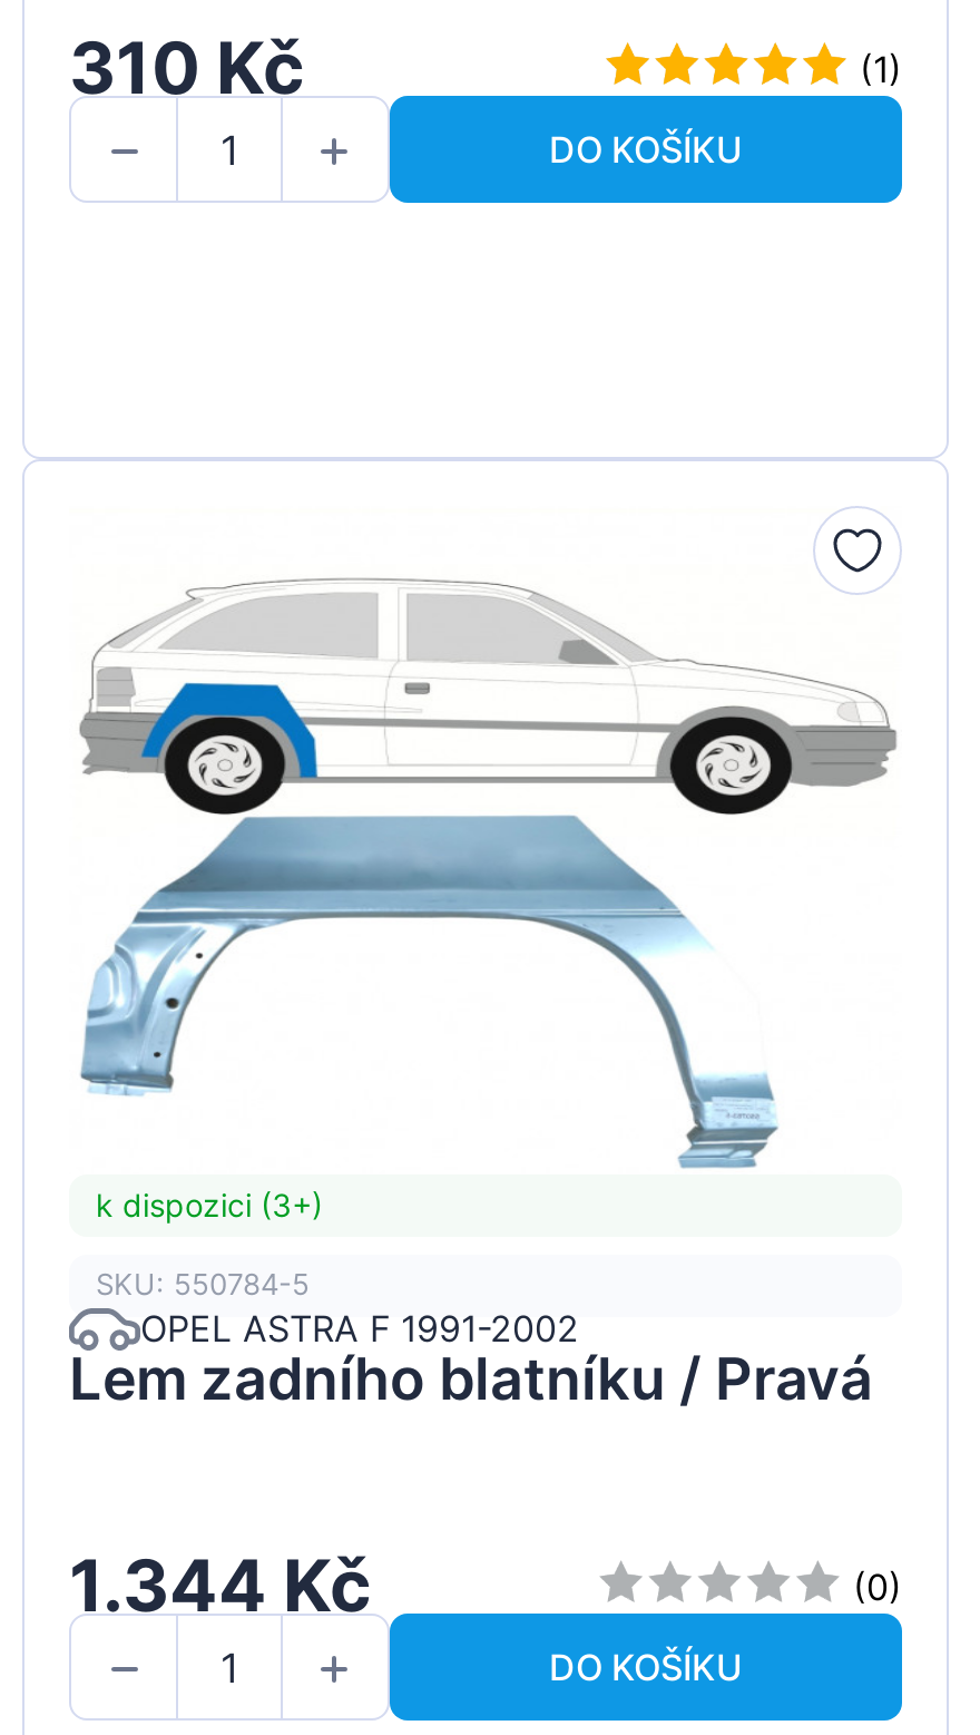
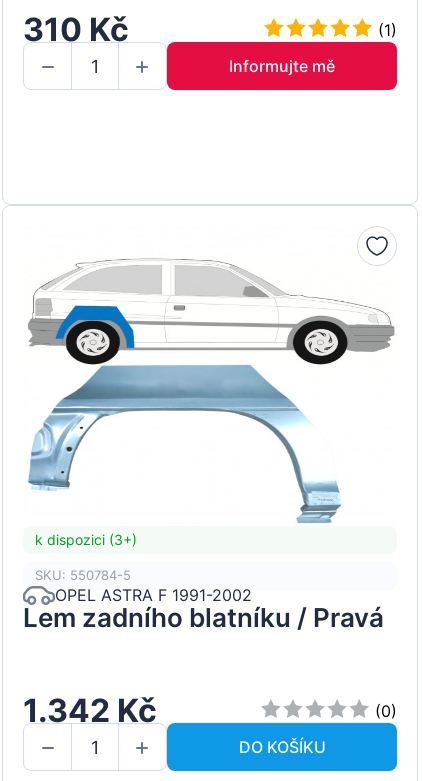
[549,128,743,172] DO KOŠÍKU -> [229,56,335,76] Informujte mě
[69,1542,372,1629] 1.344 Kč -> [23,691,157,730] 1.342 Kč

